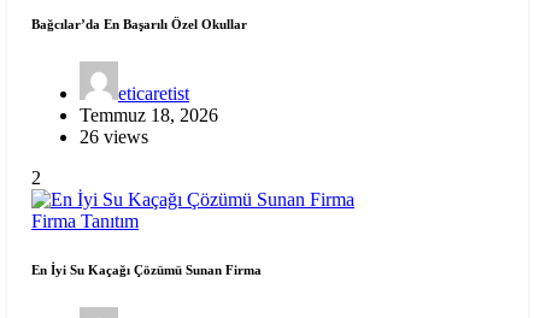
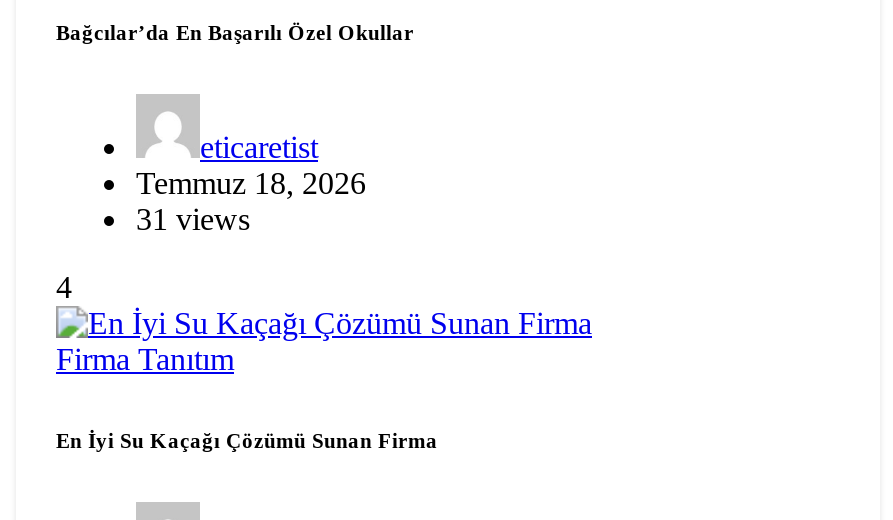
[80,127,148,147] 26 views -> [136,202,250,236] 31 views
[31,168,41,188] 2 -> [56,270,72,304] 4

